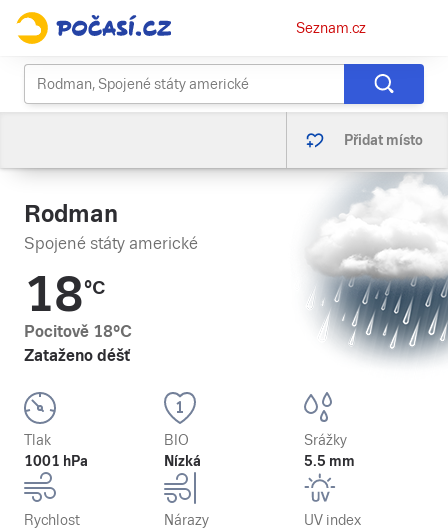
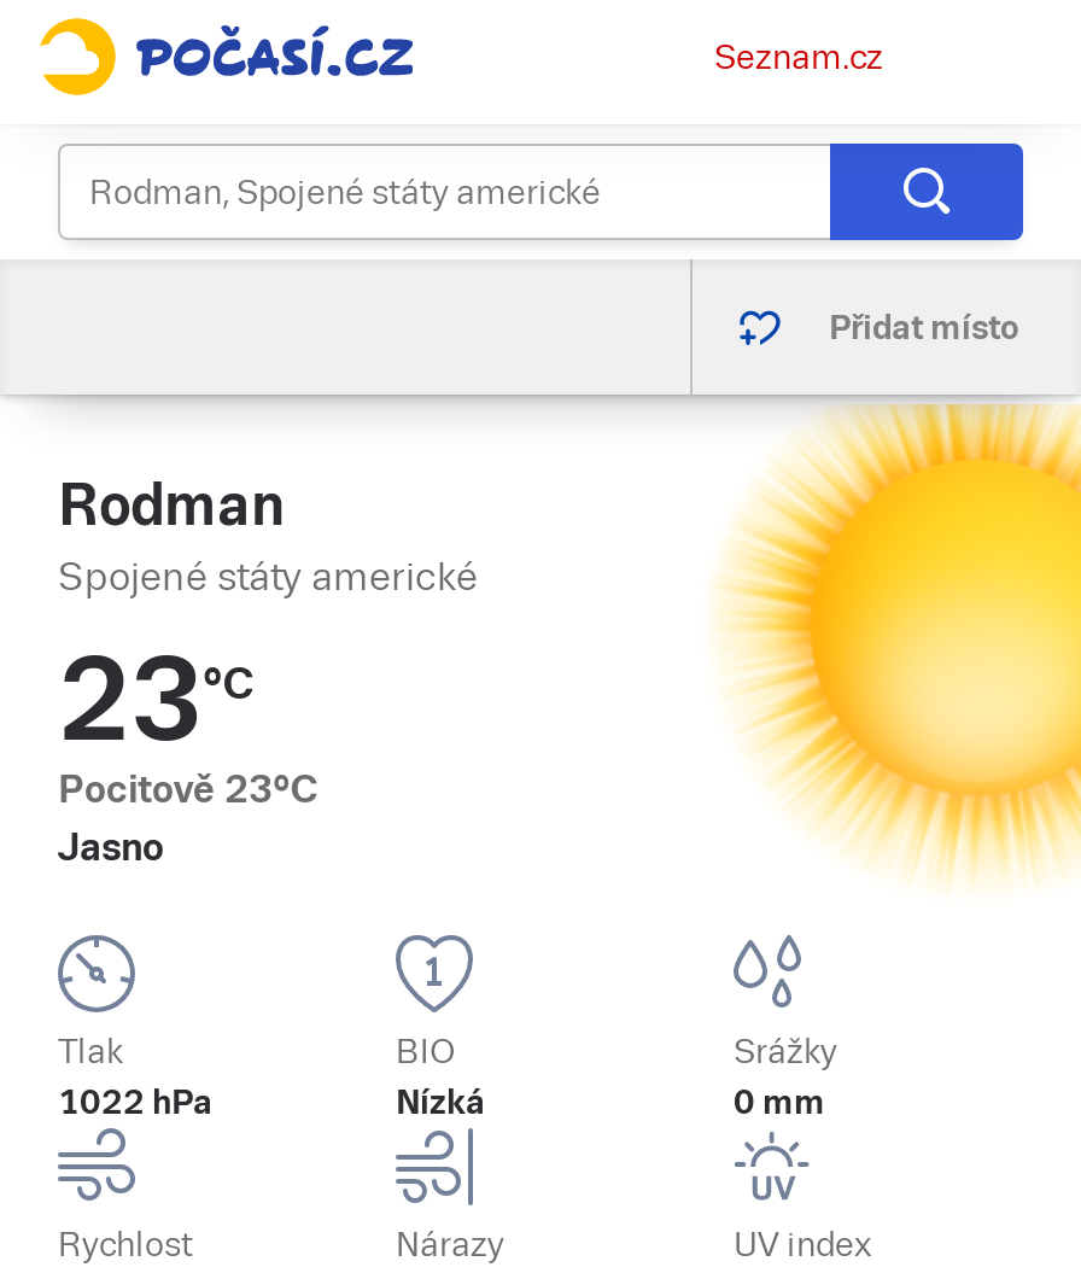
[299,173,445,368] [image] -> [719,404,1074,882] [image]
[24,267,132,365] 18°C | Pocitově 18°C | Zataženo déšť -> [58,633,319,870] 23°C | Pocitově 23°C | Jasno
[24,453,88,469] 1001 hPa -> [58,1082,212,1121] 1022 hPa
[304,453,355,469] 5.5 mm -> [734,1082,825,1121] 0 mm

